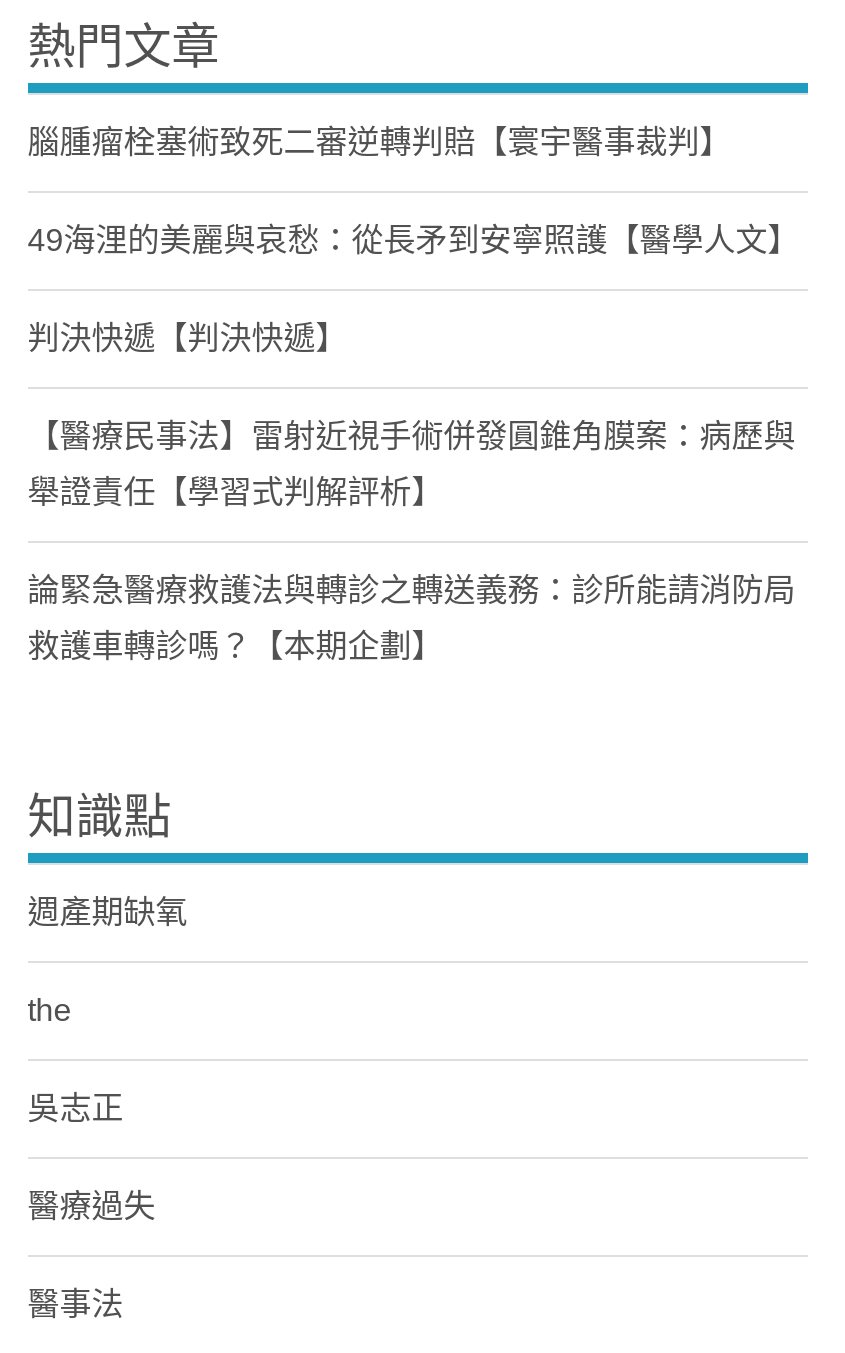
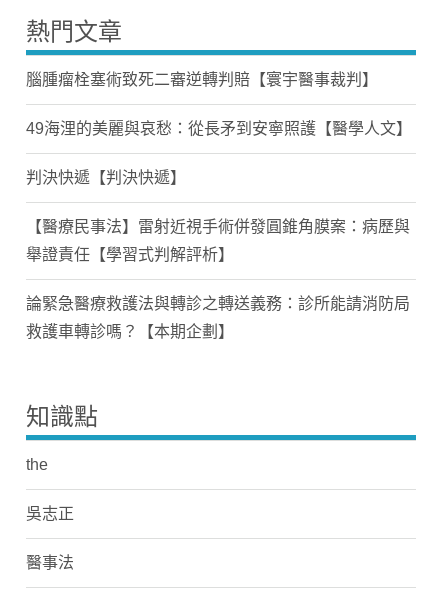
[28,896,188,930] 週產期缺氧 -> none
[28,1190,156,1224] 醫療過失 -> none

